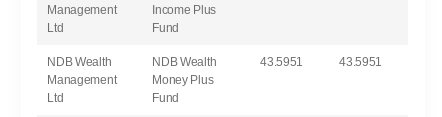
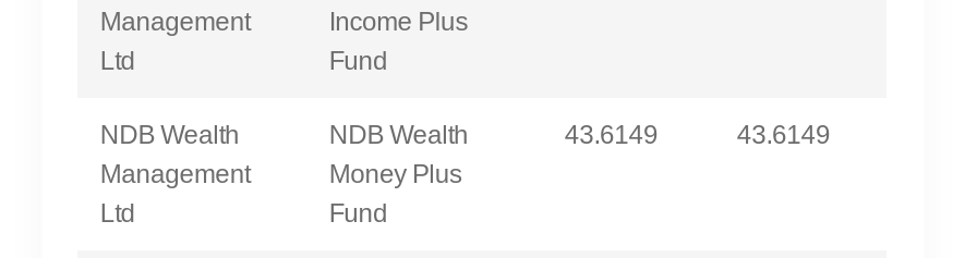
[260,55,303,69] 43.5951 -> [565,120,658,150] 43.6149
[339,55,382,69] 43.5951 -> [737,120,830,150] 43.6149

